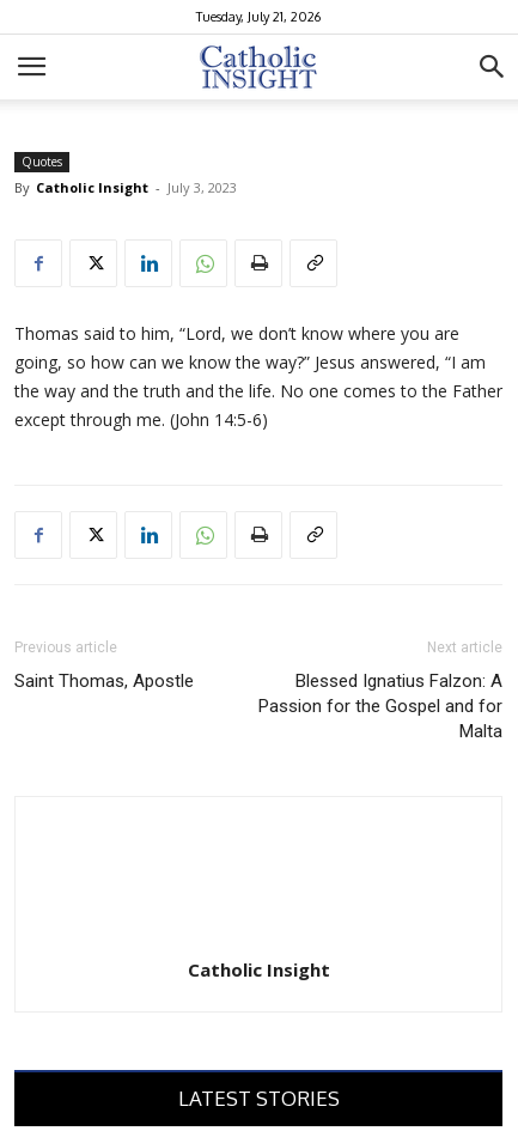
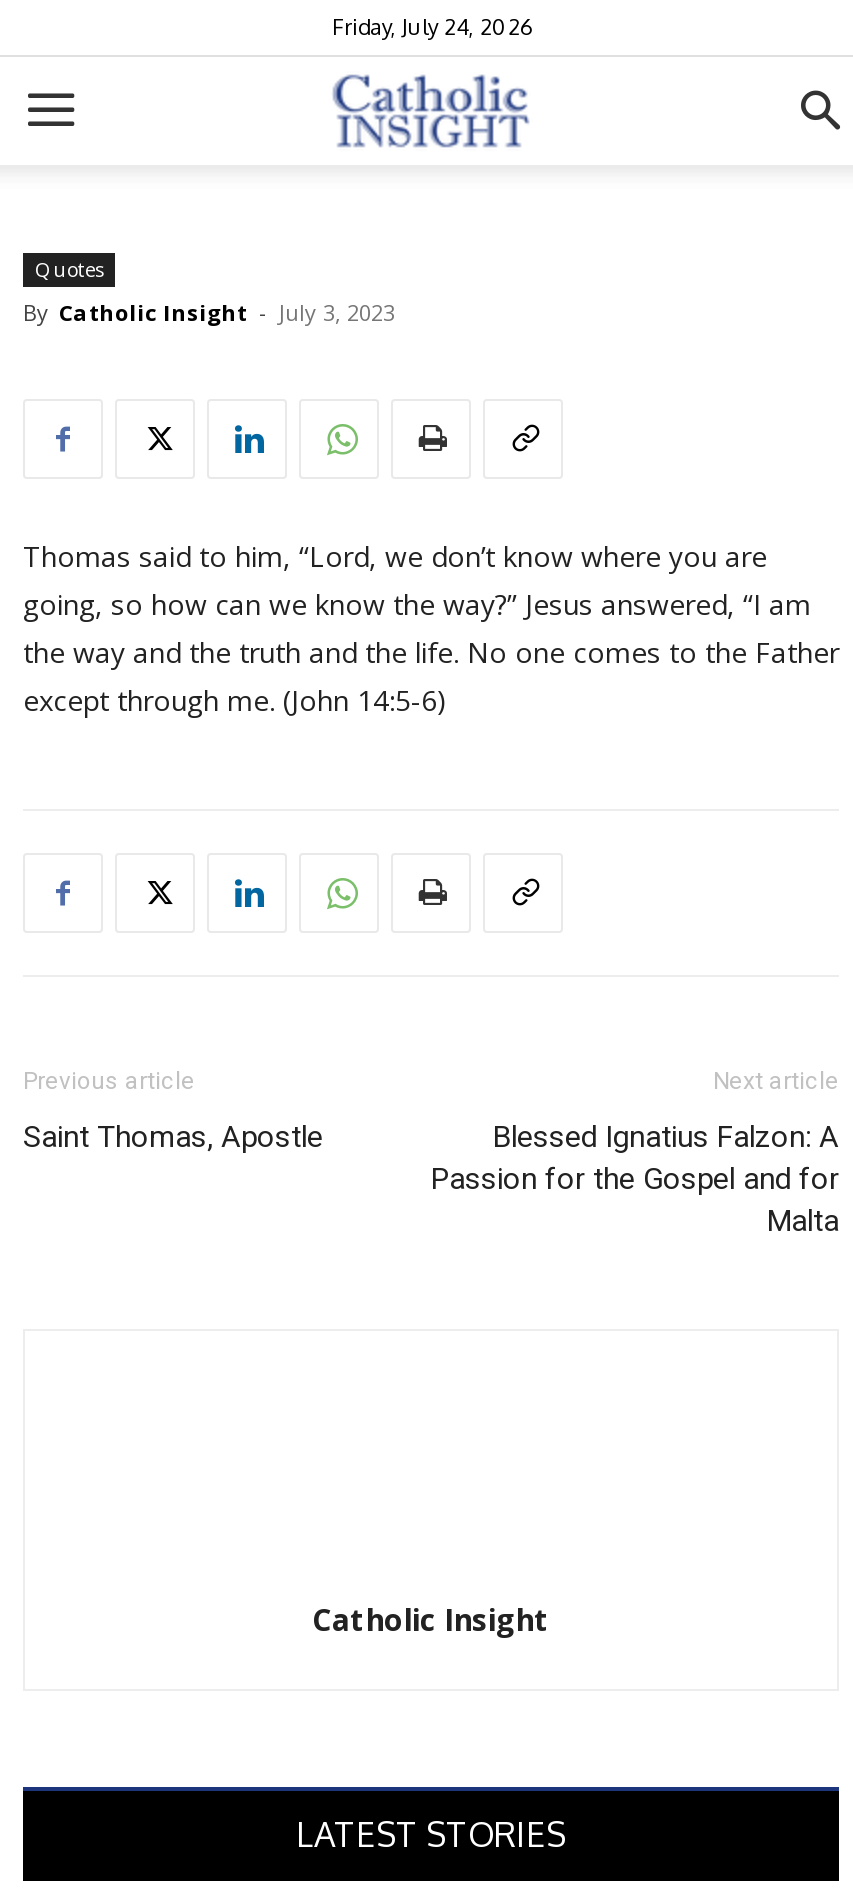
[196,8,321,25] Tuesday, July 21, 2026 -> [332,13,530,41] Friday, July 24, 2026

